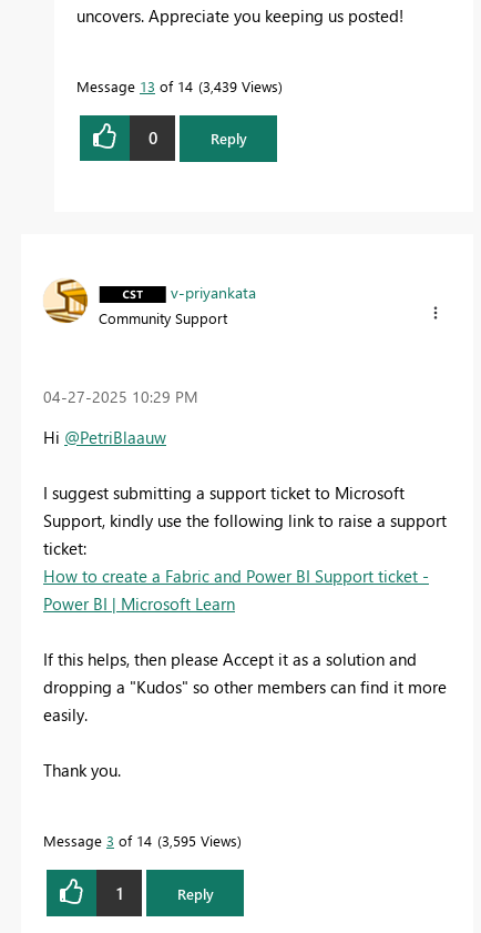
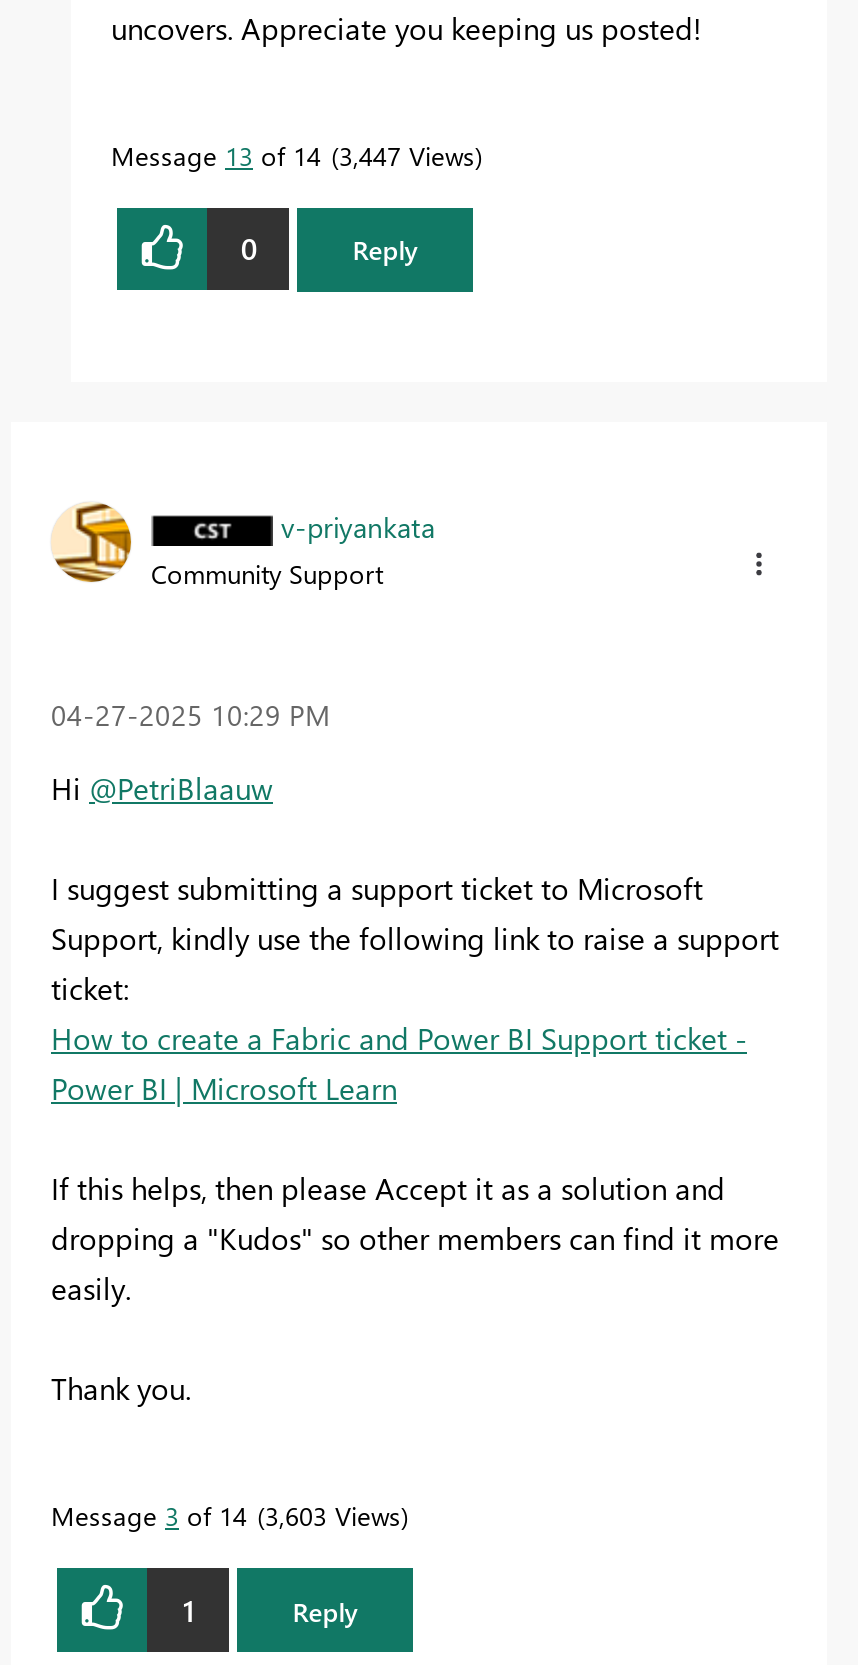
[76,76,278,95] Message 13 of 14 3,439 Views -> [111,138,475,172] Message 13 of 14 3,447 Views
[43,831,237,850] Message 3 of 14 3,595 Views -> [51,1498,401,1532] Message 3 of 14 3,603 Views

